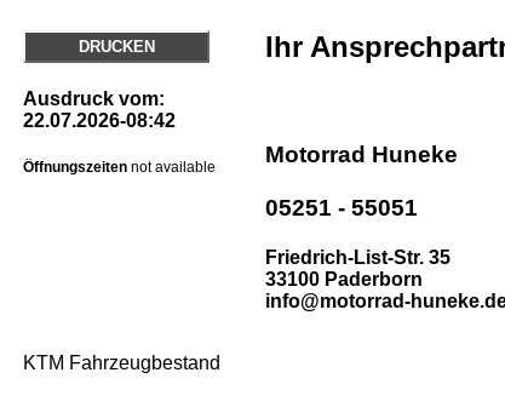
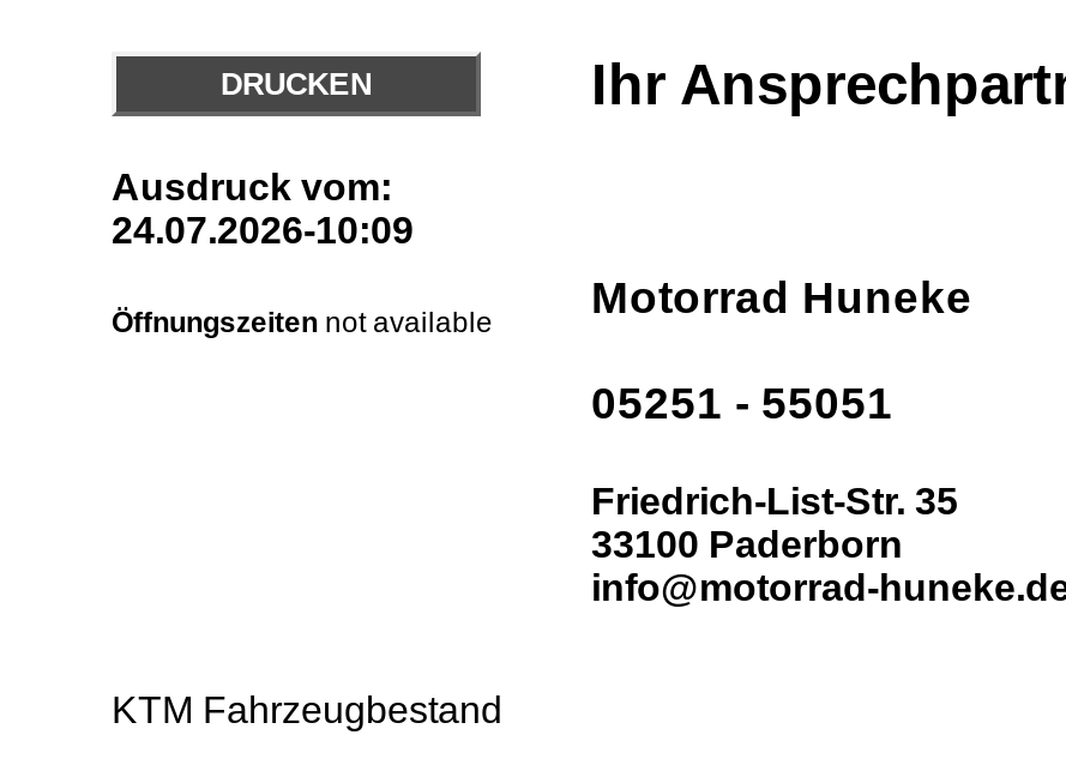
[23,111,176,131] 22.07.2026-08:42 -> [112,211,414,251] 24.07.2026-10:09

